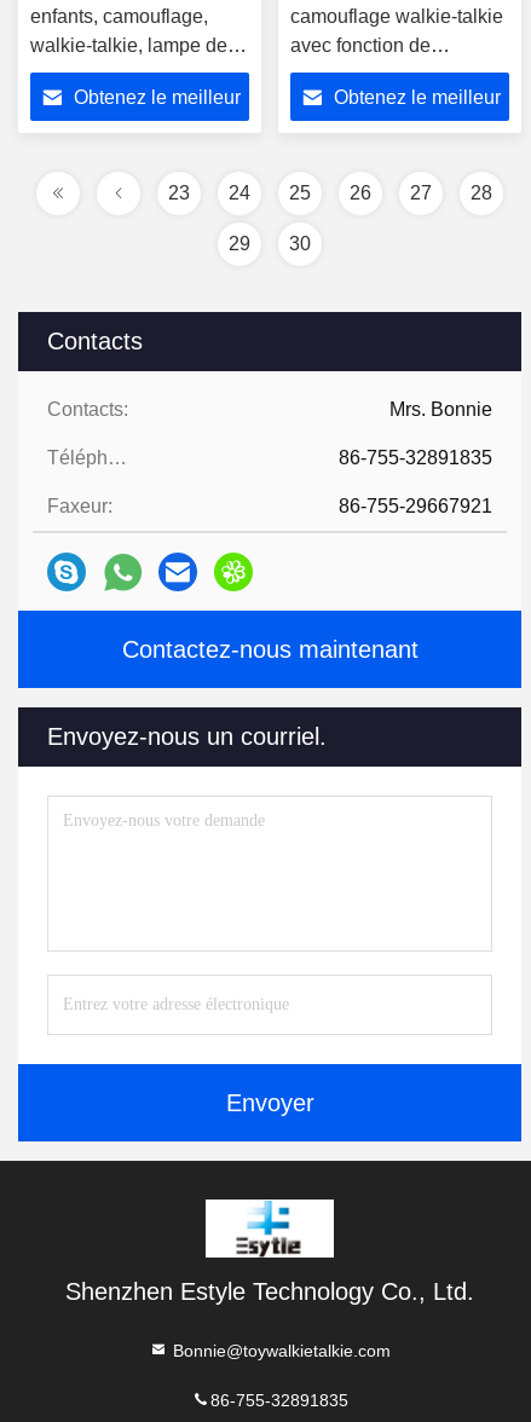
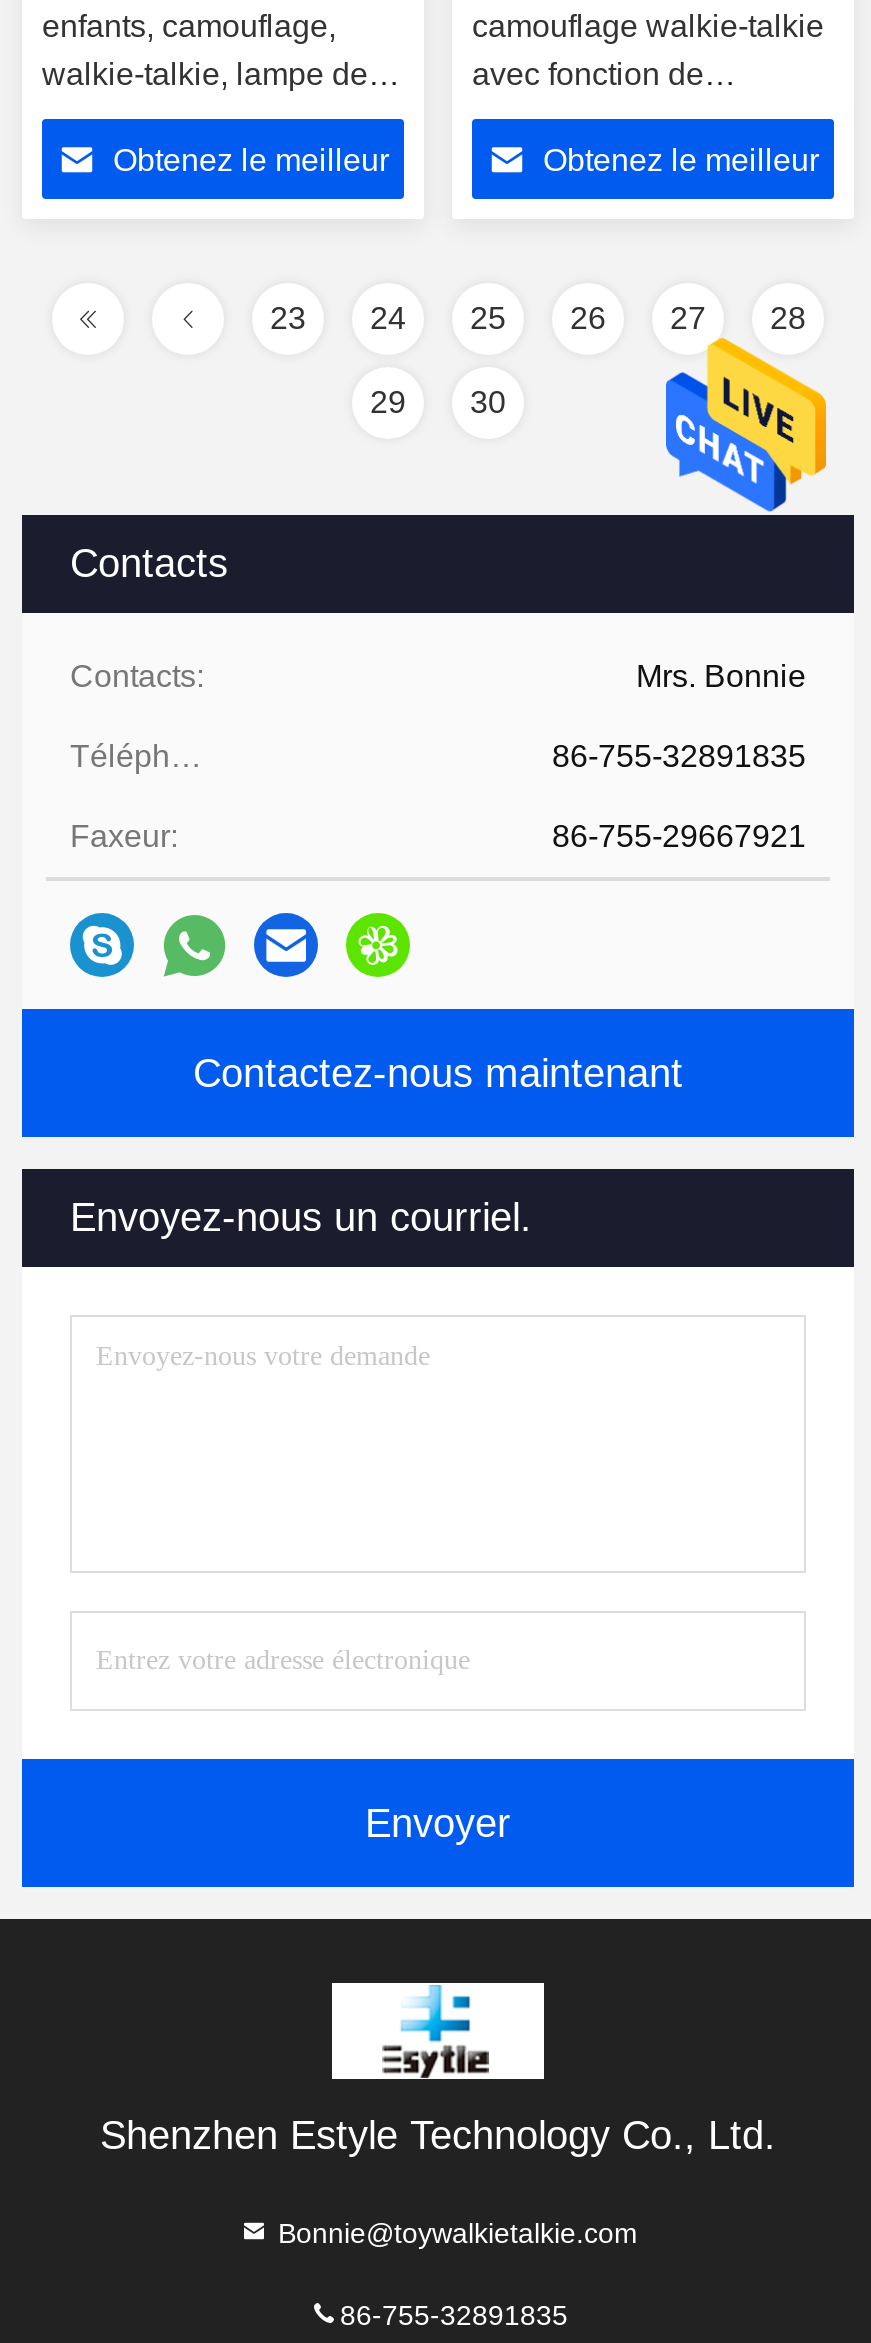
none -> [664,337,828,513] [image]

